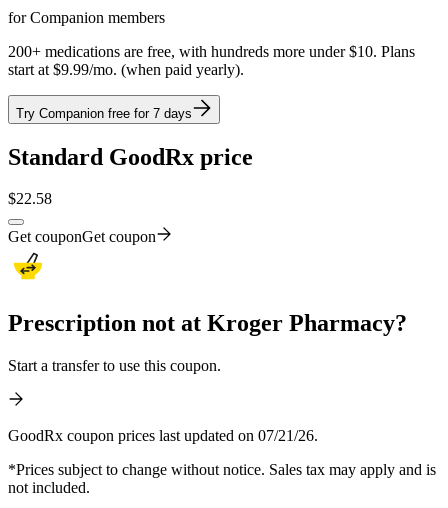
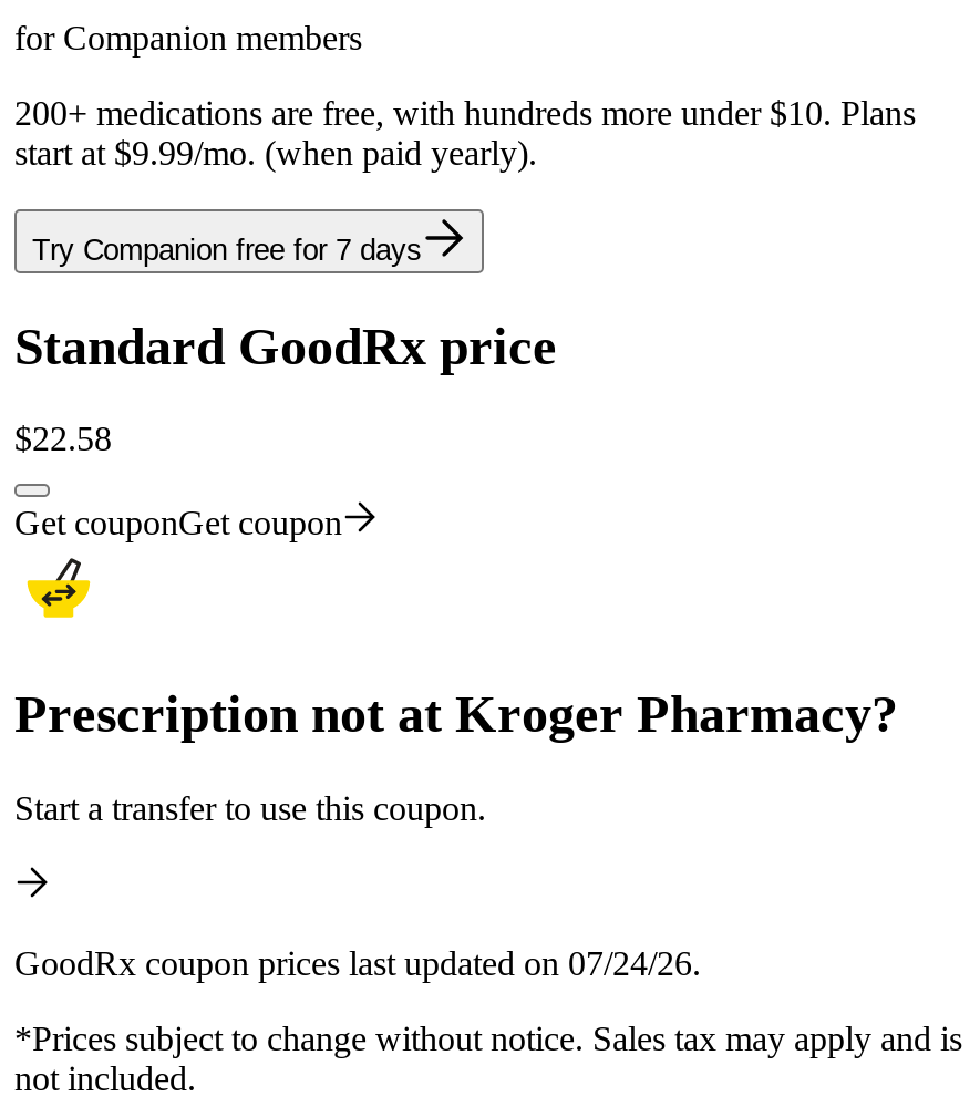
[8,427,318,444] GoodRx coupon prices last updated on 07/21/26. -> [14,945,701,982] GoodRx coupon prices last updated on 07/24/26.

